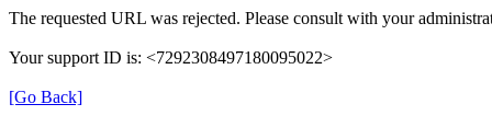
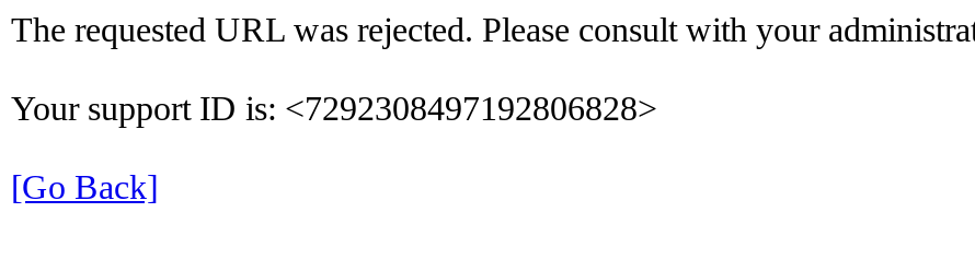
[9,48,333,67] Your support ID is: <7292308497180095022> -> [11,90,657,127] Your support ID is: <7292308497192806828>

